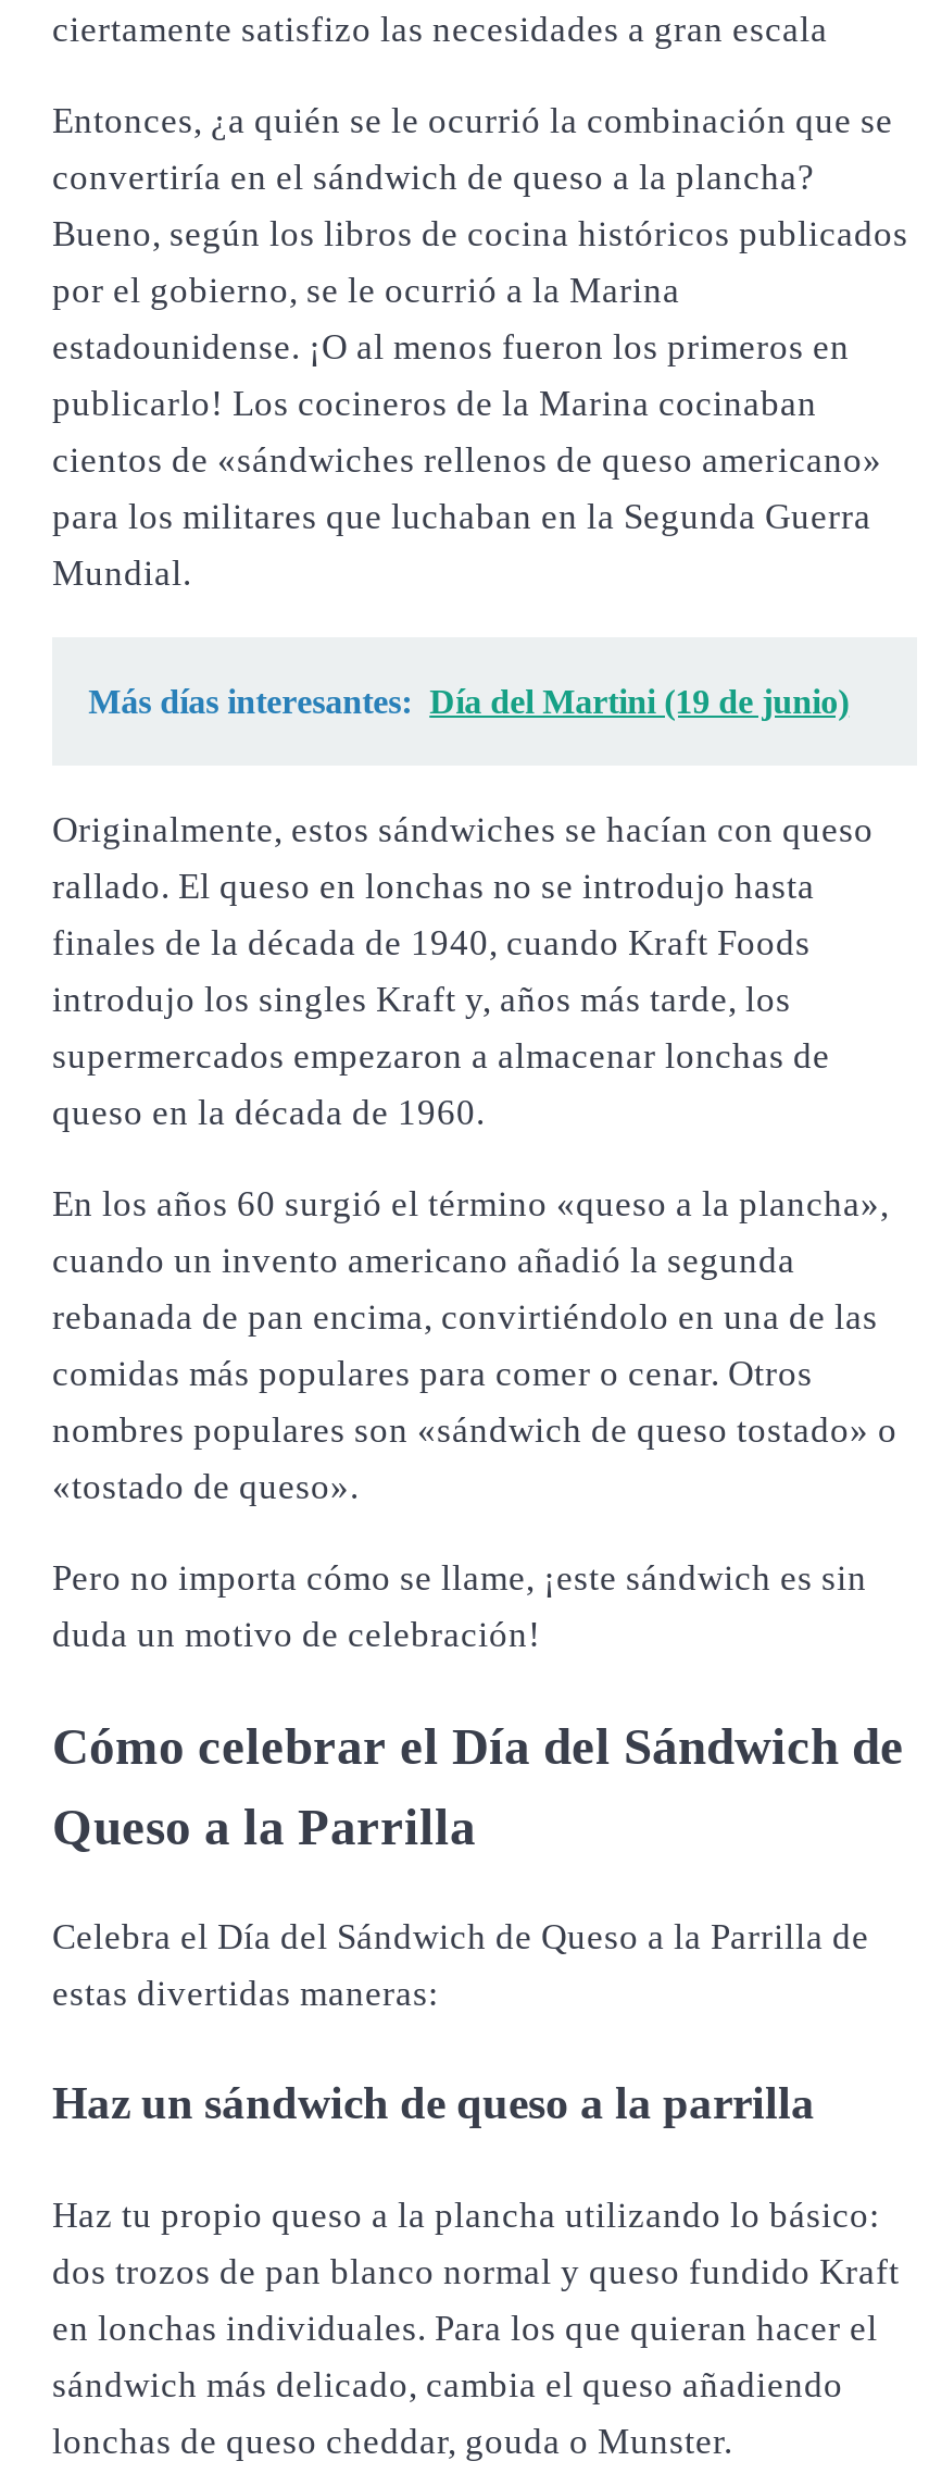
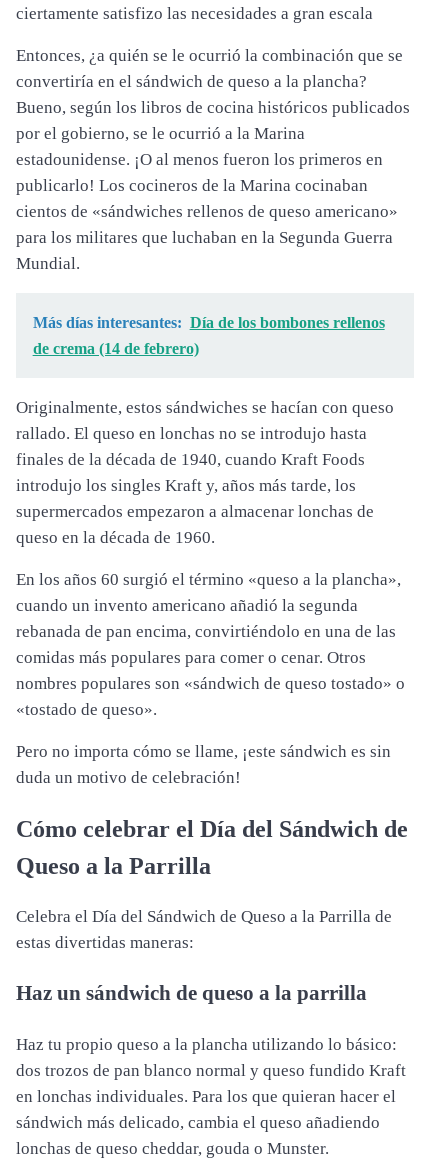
[88,682,849,719] Más días interesantes: Día del Martini (19 de junio) -> [33,314,385,357] Más días interesantes: Día de los bombones rellenos | de crema (14 de febrero)

